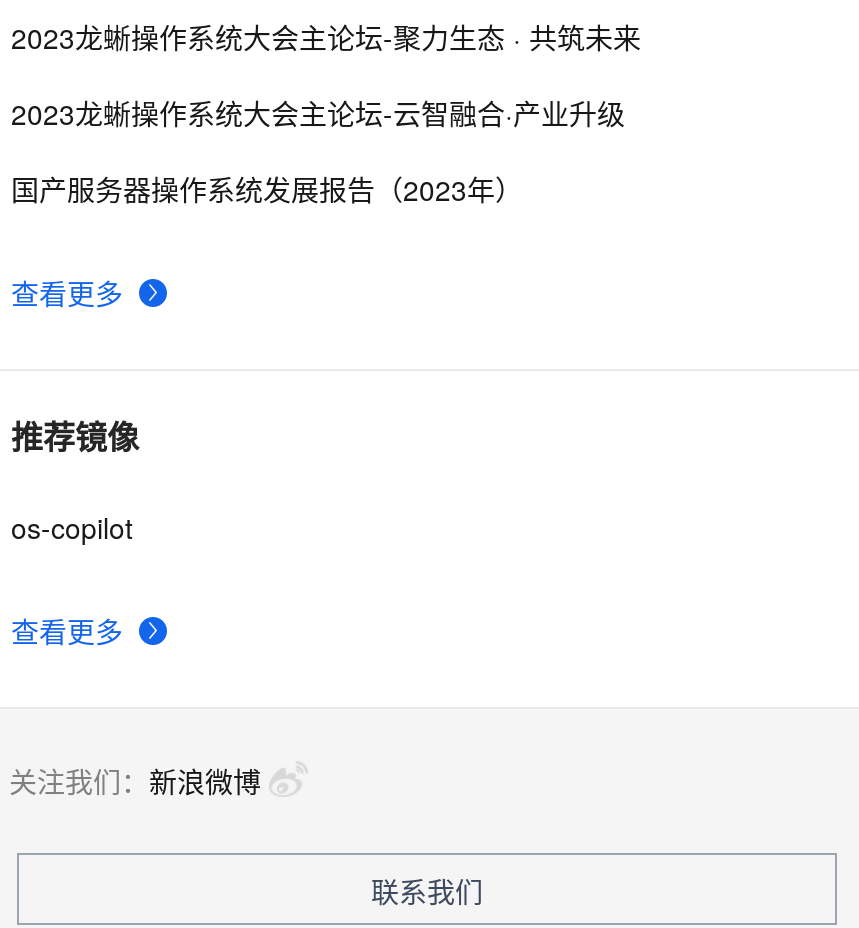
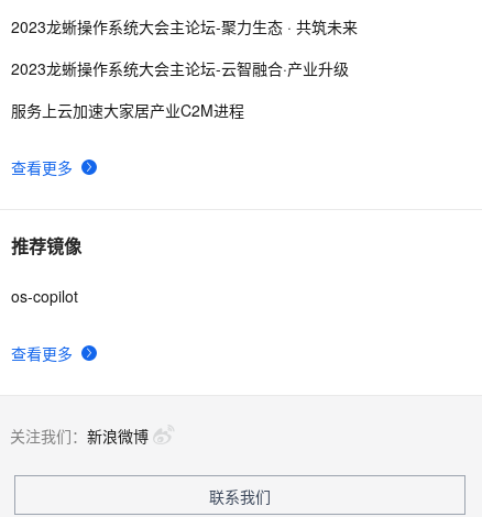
[11,169,523,209] 国产服务器操作系统发展报告（2023年） -> [11,99,244,121] 服务上云加速大家居产业C2M进程

